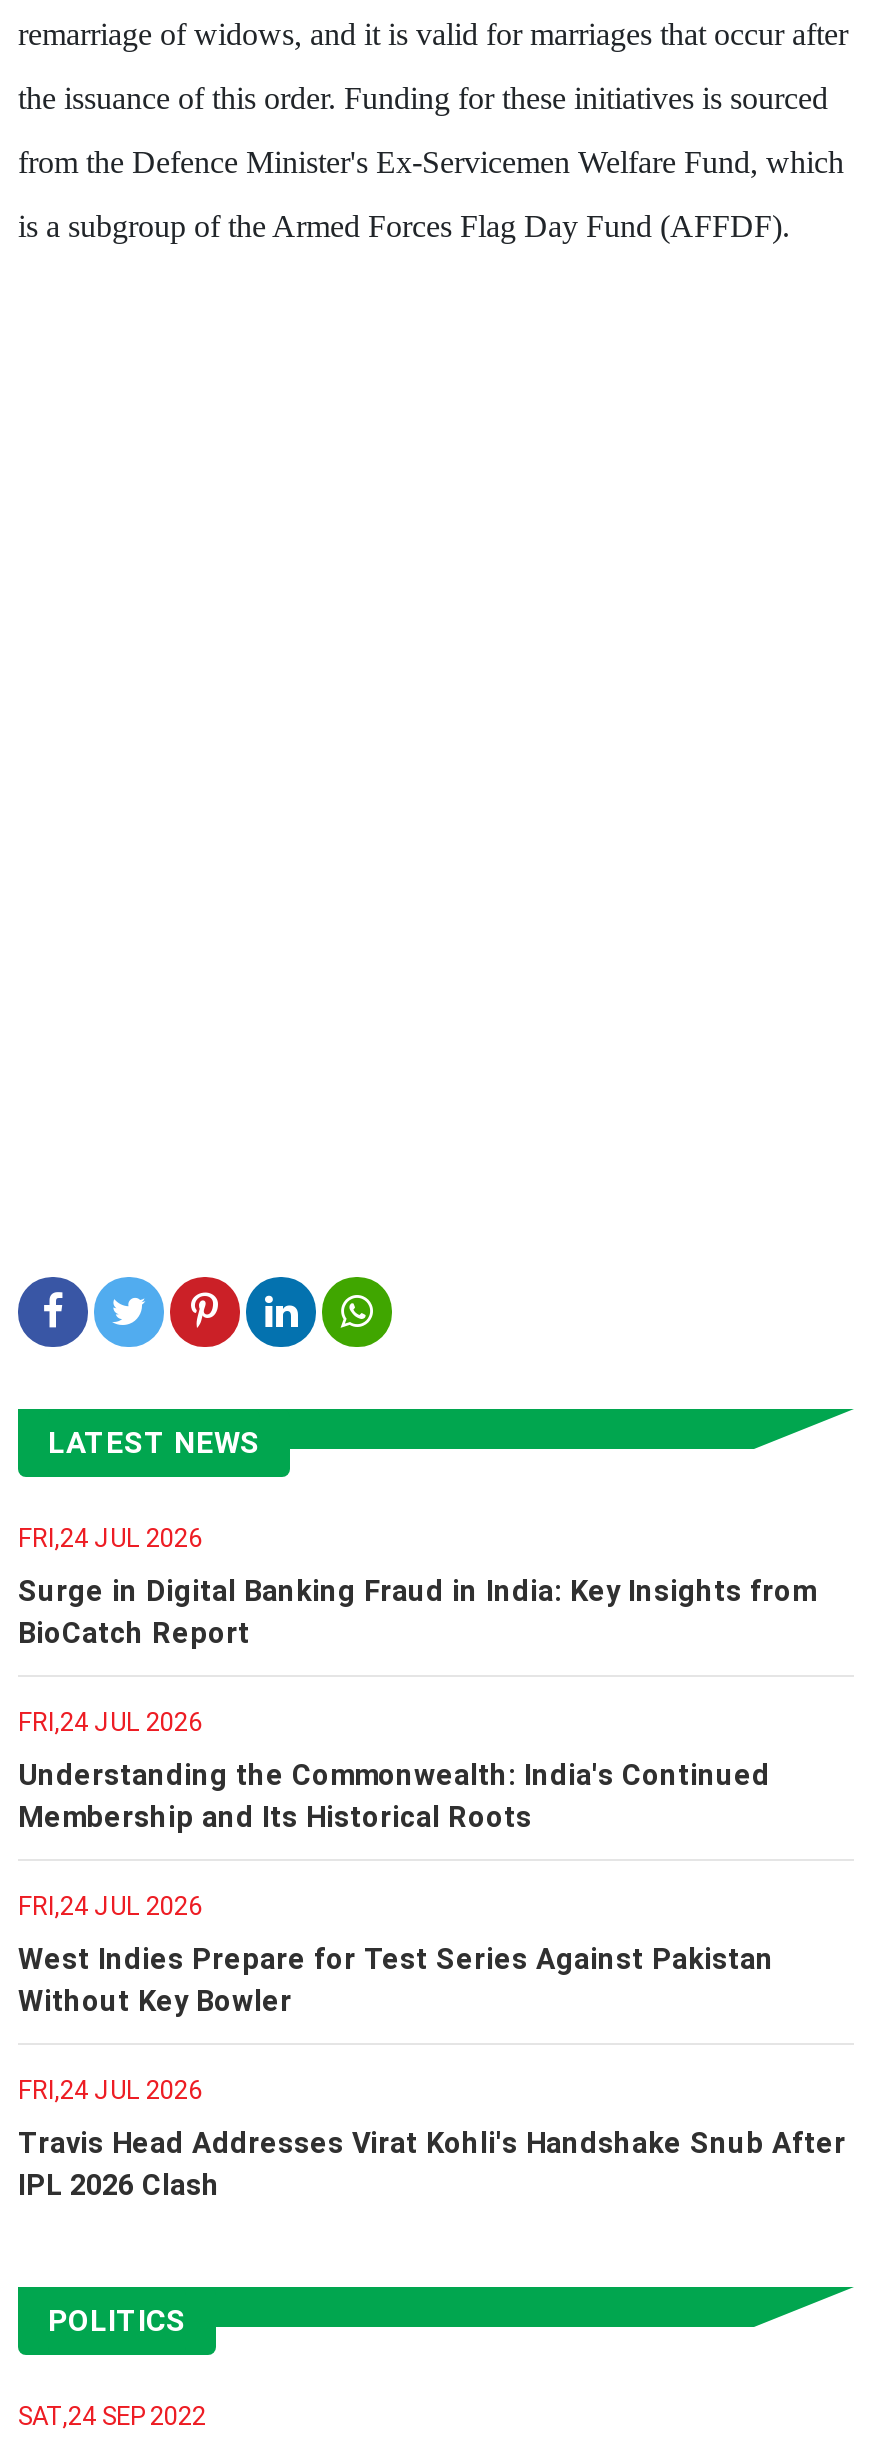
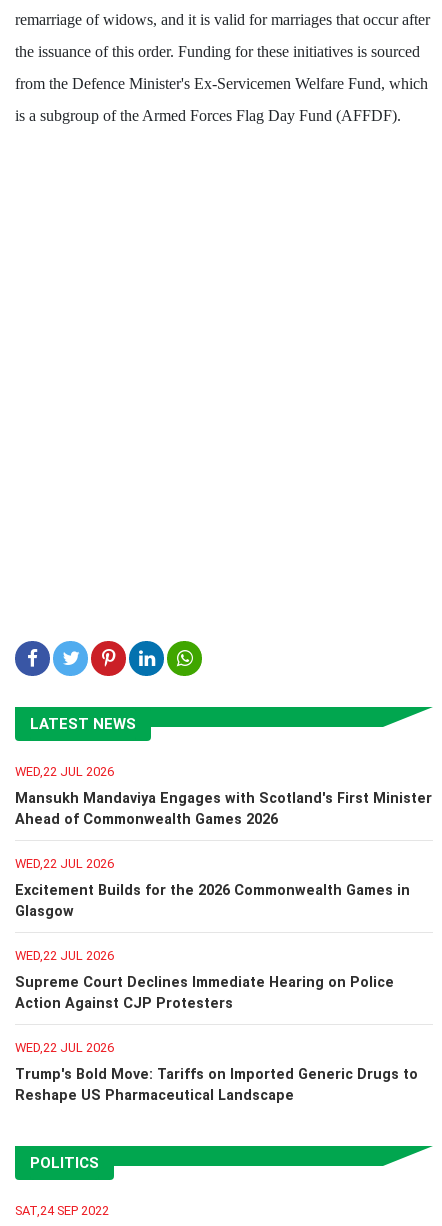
[18,1523,202,1553] FRI,24 JUL 2026 -> [15,764,114,779] WED,22 JUL 2026
[18,1575,816,1651] Surge in Digital Banking Fraud in India: Key Insights from | BioCatch Report -> [15,790,432,828] Mansukh Mandaviya Engages with Scotland's First Minister | Ahead of Commonwealth Games 2026
[18,1707,202,1737] FRI,24 JUL 2026 -> [15,856,114,871] WED,22 JUL 2026
[18,1759,770,1835] Understanding the Commonwealth: India's Continued | Membership and Its Historical Roots -> [15,882,410,920] Excitement Builds for the 2026 Commonwealth Games in | Glasgow
[18,1891,202,1921] FRI,24 JUL 2026 -> [15,948,114,963] WED,22 JUL 2026
[18,1943,774,2019] West Indies Prepare for Test Series Against Pakistan | Without Key Bowler -> [15,974,394,1012] Supreme Court Declines Immediate Hearing on Police | Action Against CJP Protesters
[18,2075,202,2105] FRI,24 JUL 2026 -> [15,1040,114,1055] WED,22 JUL 2026
[18,2127,846,2203] Travis Head Addresses Virat Kohli's Handshake Snub After | IPL 2026 Clash -> [15,1066,418,1104] Trump's Bold Move: Tariffs on Imported Generic Drugs to | Reshape US Pharmaceutical Landscape

